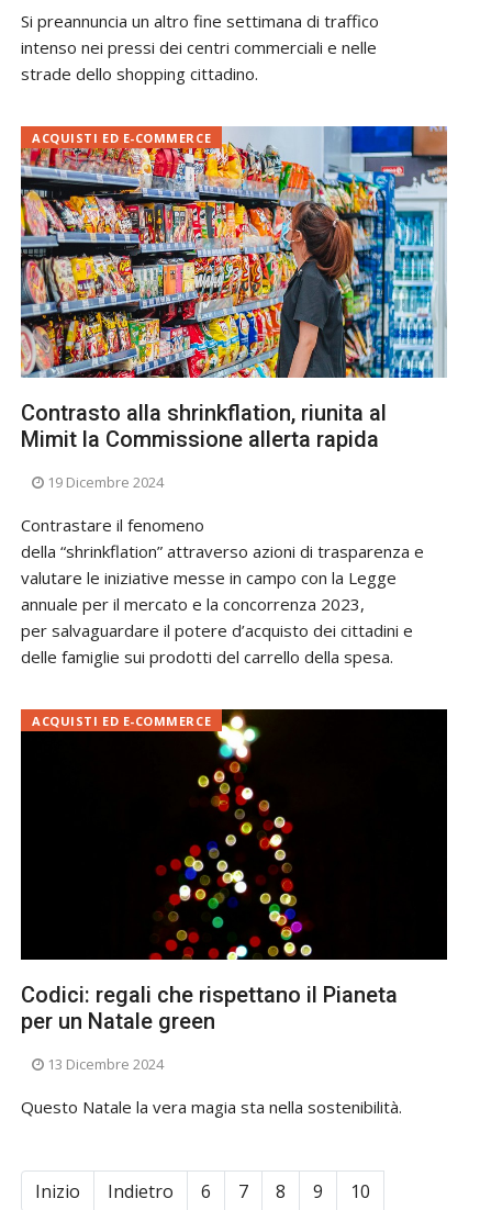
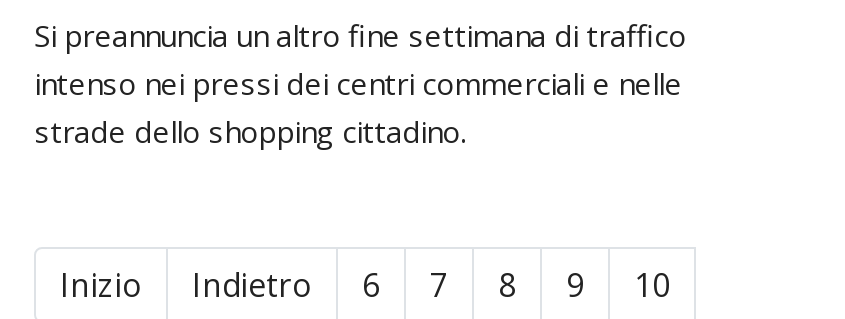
[20,125,448,379] [image] | ACQUISTI ED E-COMMERCE -> none
[21,399,387,452] Contrasto alla shrinkflation, riunita al | Mimit la Commissione allerta rapida -> none
[21,472,424,667] 19 Dicembre 2024 | Contrastare il fenomeno | della “shrinkflation” attraverso azioni di trasparenza e | valutare le iniziative messe in campo con la Legge | annuale per il mercato e la concorrenza 2023, | per salvaguardare il potere d’acquisto dei cittadini e | delle famiglie sui prodotti del carrello della spesa. -> none
[20,708,448,961] [image] | ACQUISTI ED E-COMMERCE -> none
[21,982,398,1034] Codici: regali che rispettano il Pianeta | per un Natale green -> none
[21,1054,402,1118] 13 Dicembre 2024 | Questo Natale la vera magia sta nella sostenibilità. -> none

